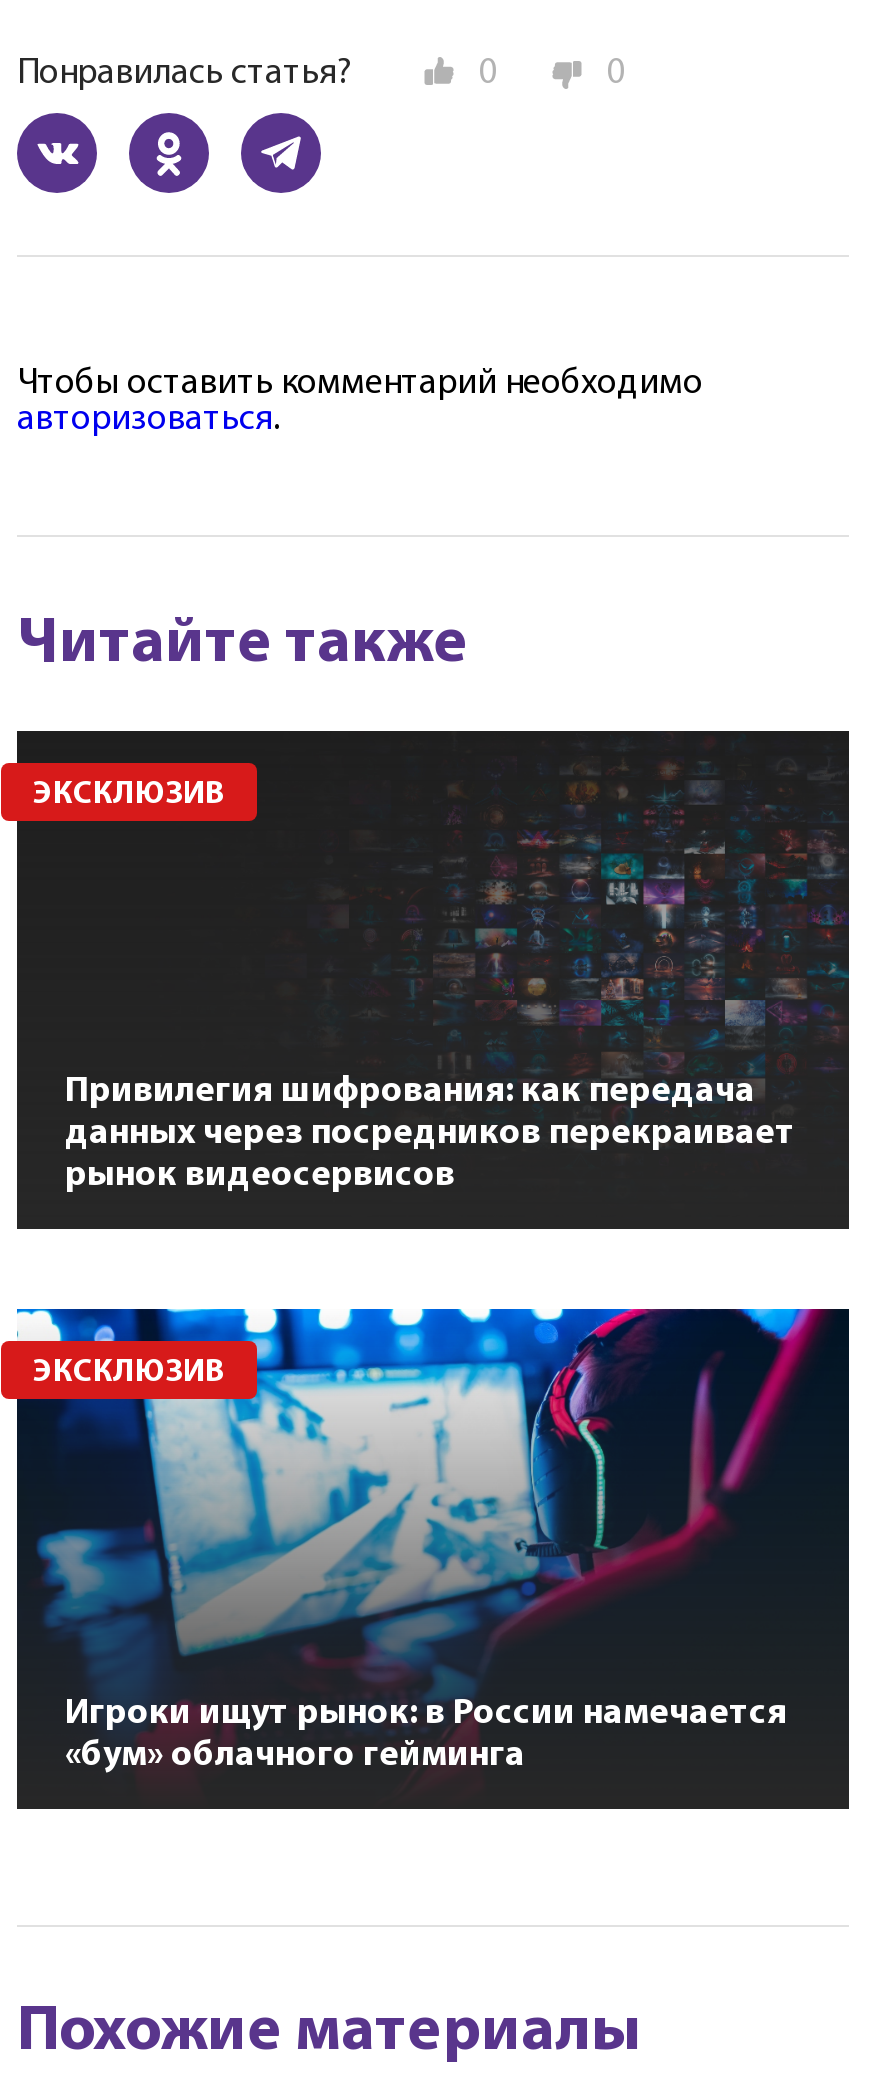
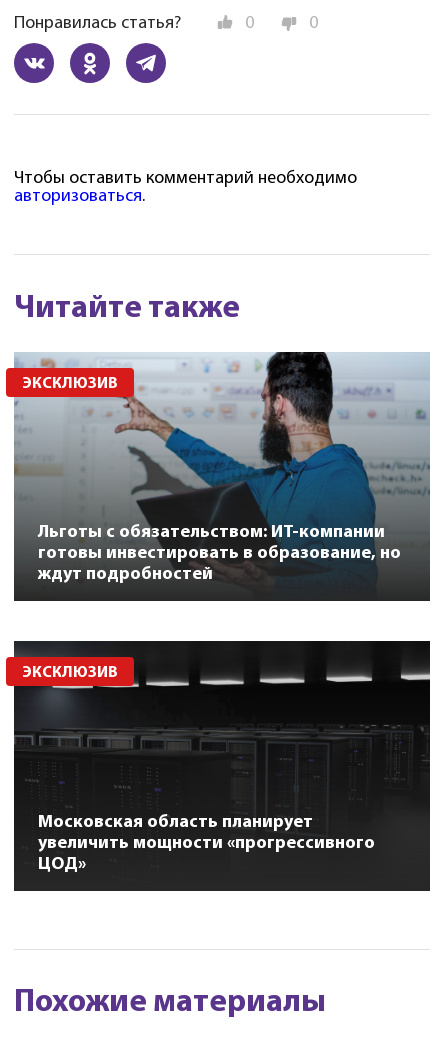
[15,729,851,1195] [image] | Привилегия шифрования: как передача | данных через посредников перекраивает | рынок видеосервисов -> [14,352,430,584] [image] | Льготы с обязательством: ИТ-компании | готовы инвестировать в образование, но | ждут подробностей
[15,1307,849,1774] [image] | Игроки ищут рынок: в России намечается | «бум» облачного гейминга -> [13,640,431,874] [image] | Московская область планирует | увеличить мощности «прогрессивного | ЦОД»

